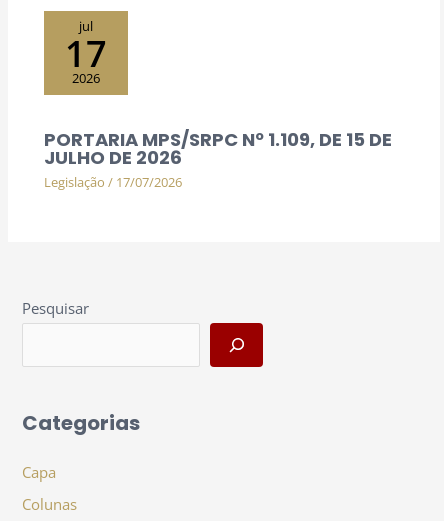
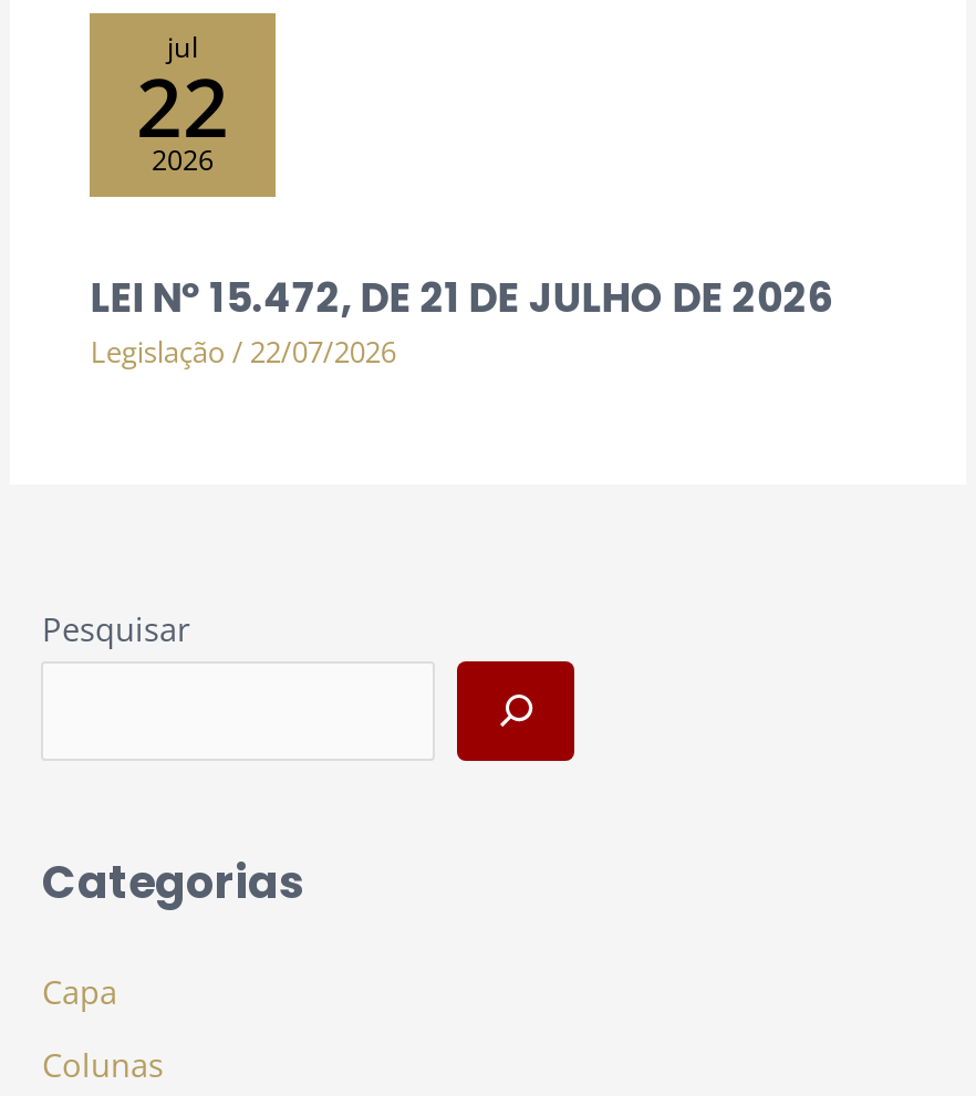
[65,28,107,78] 17 -> [136,50,229,160] 22
[44,127,392,191] PORTARIA MPS/SRPC Nº 1.109, DE 15 DE | JULHO DE 2026 | Legislação / 17/07/2026 -> [90,269,834,371] LEI Nº 15.472, DE 21 DE JULHO DE 2026 | Legislação / 22/07/2026

